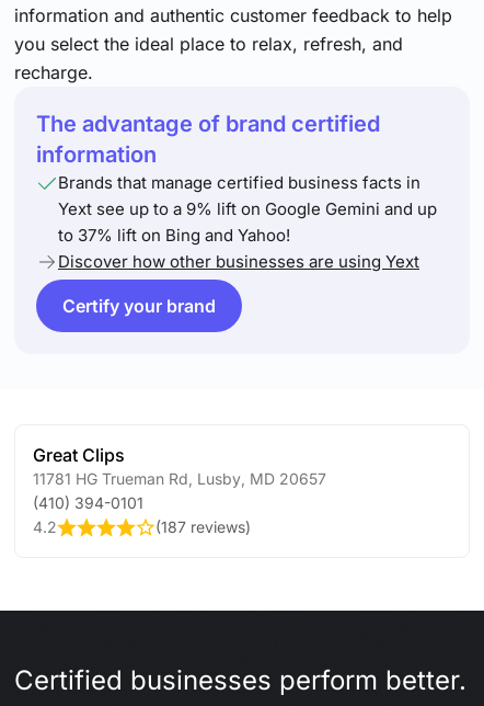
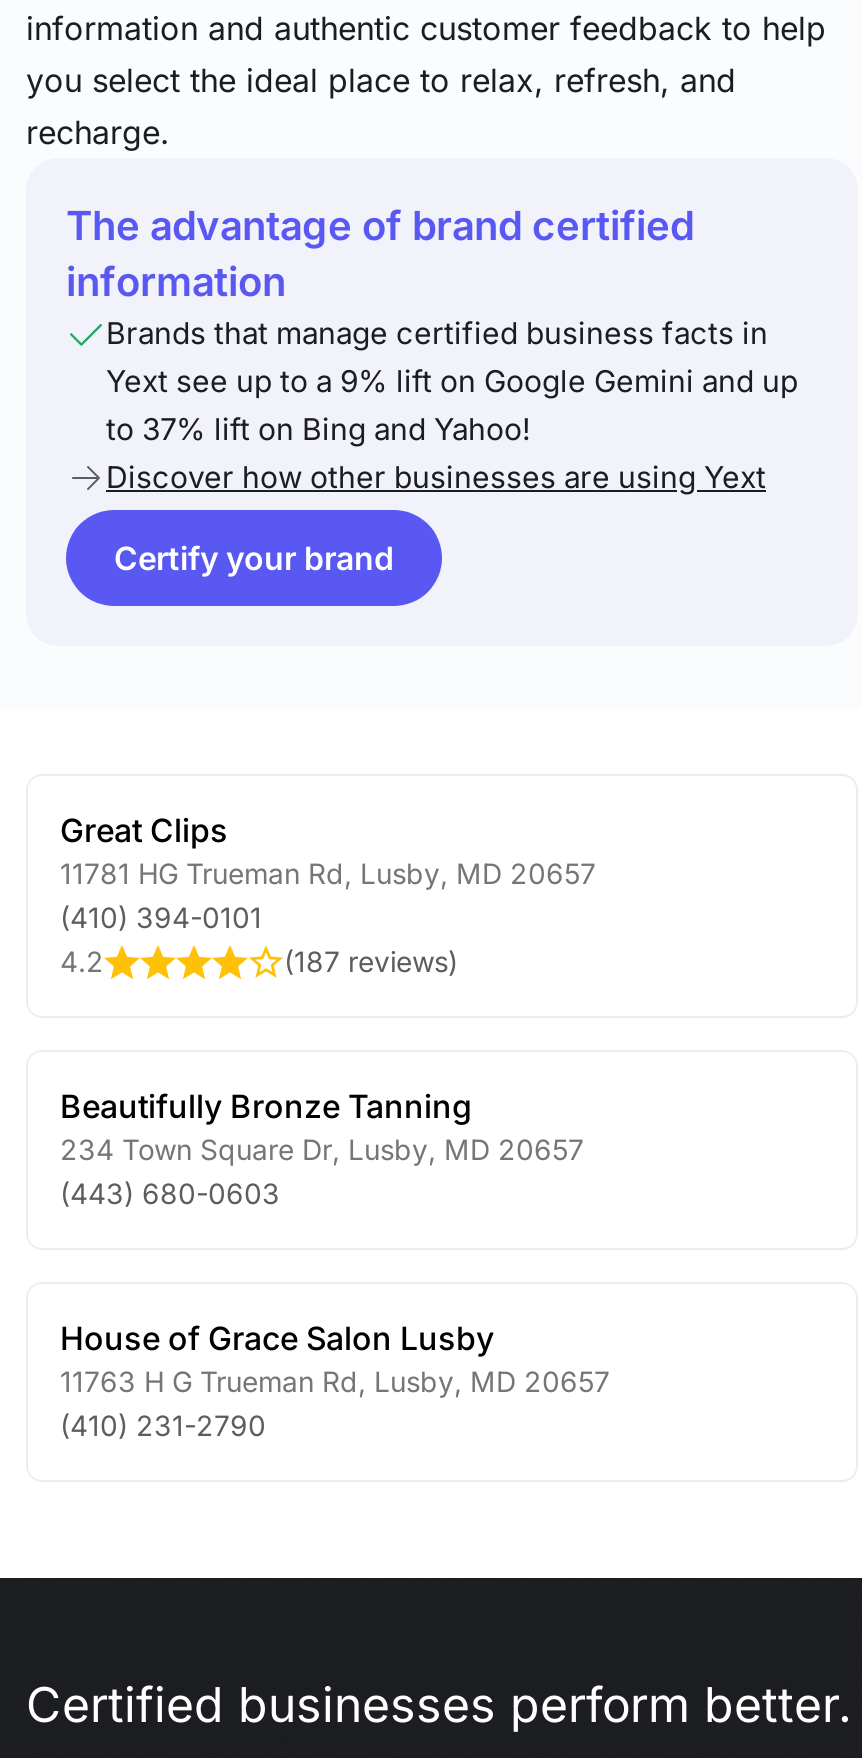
none -> [60,1086,584,1210] Beautifully Bronze Tanning | 234 Town Square Dr, Lusby, MD 20657 | (443) 680-0603
none -> [60,1318,610,1442] House of Grace Salon Lusby | 11763 H G Trueman Rd, Lusby, MD 20657 | (410) 231-2790

